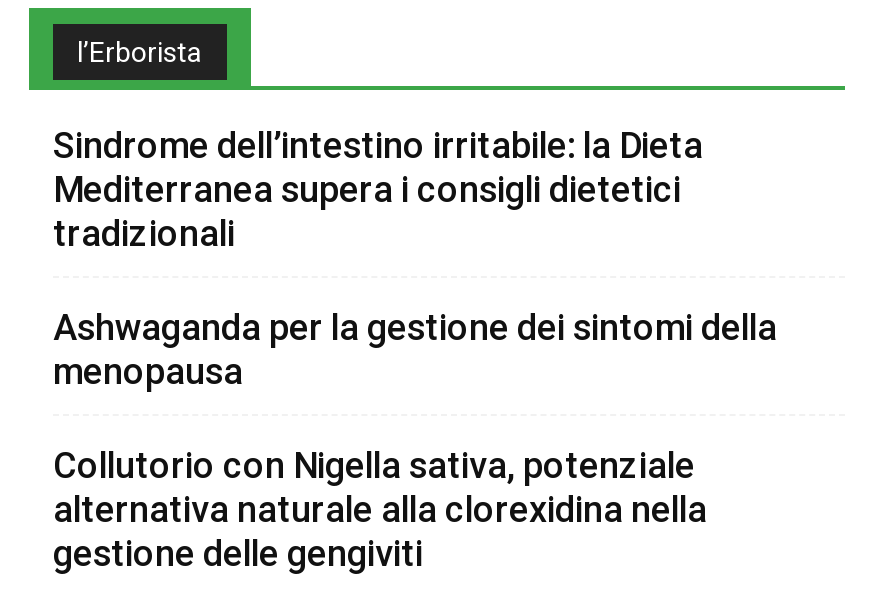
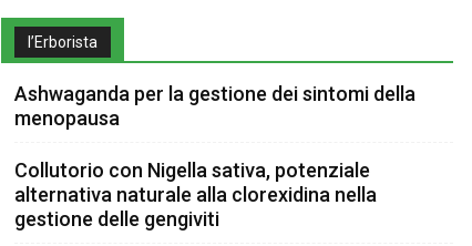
[53,125,703,255] Sindrome dell’intestino irritabile: la Dieta | Mediterranea supera i consigli dietetici | tradizionali -> none

